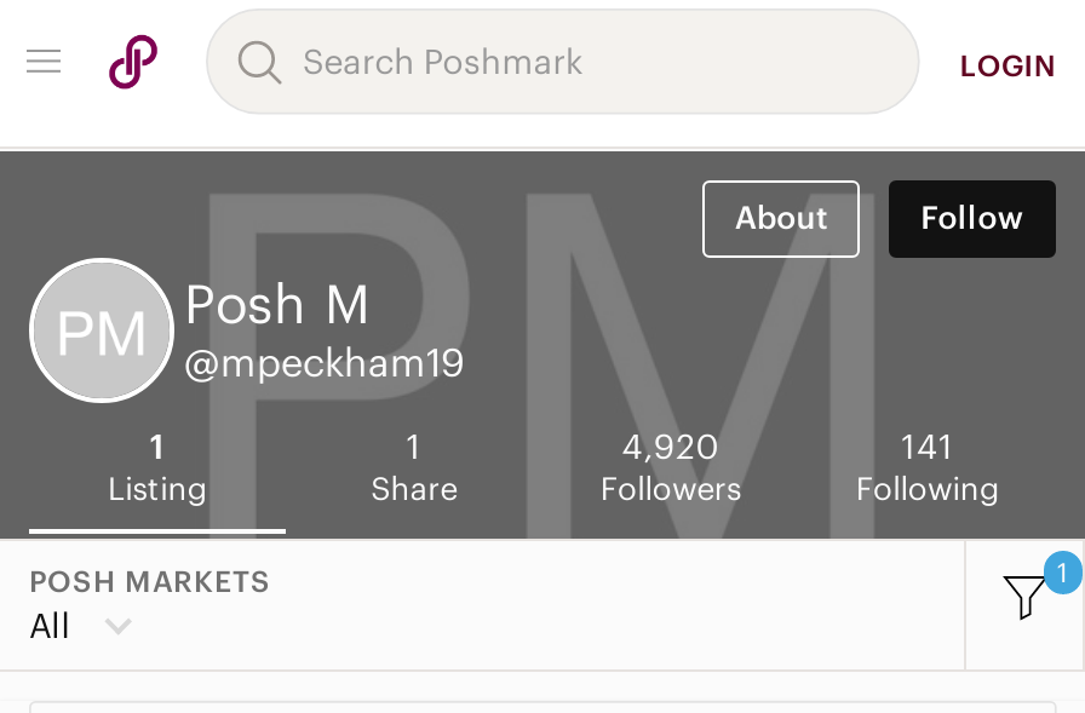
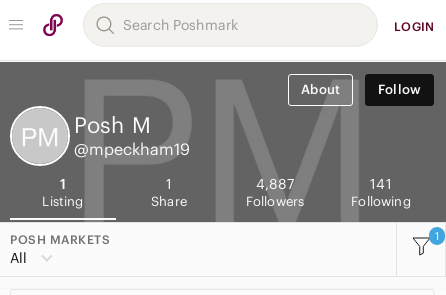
[621,425,720,468] 4,920 -> [256,175,294,193] 4,887

